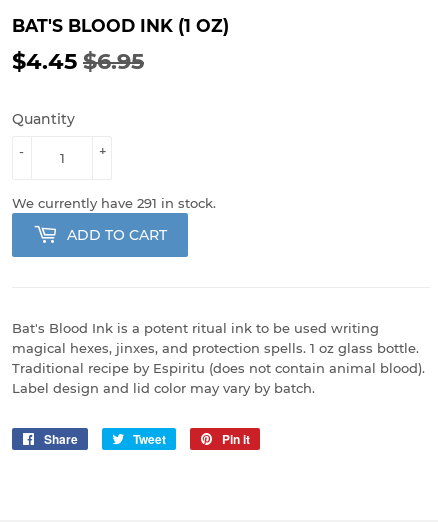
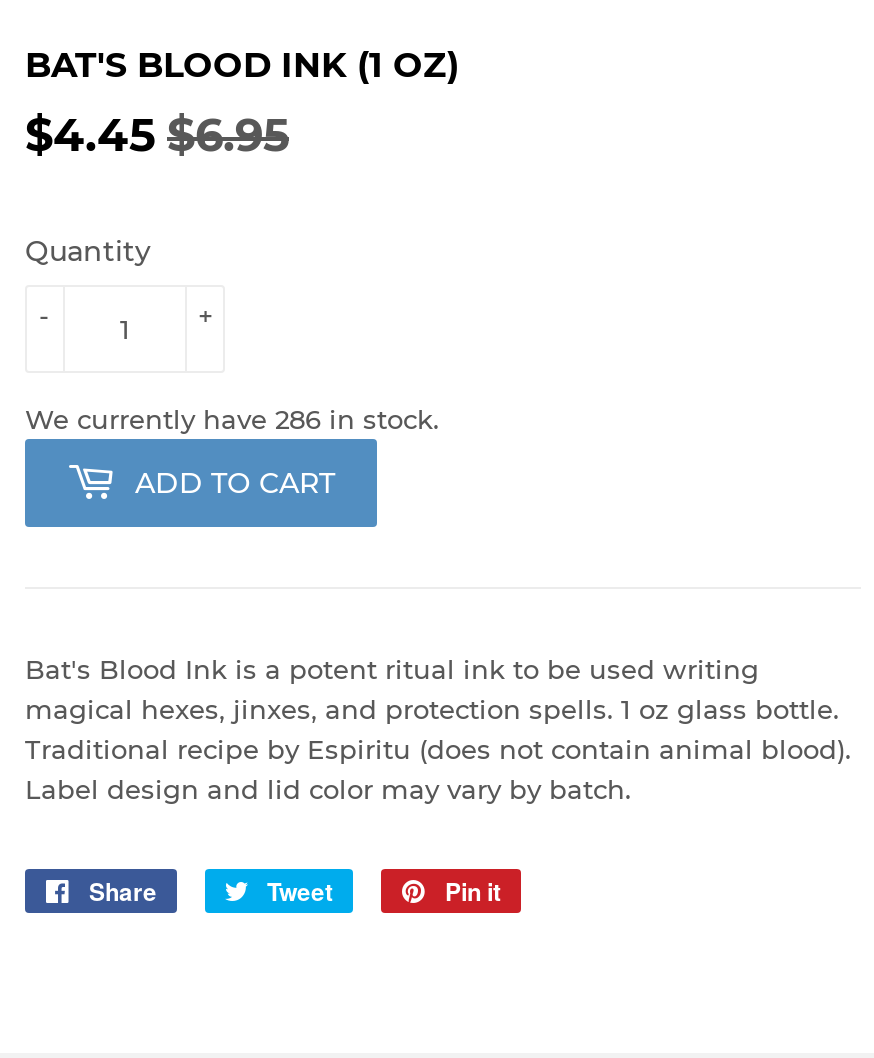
[12,195,216,211] We currently have 291 in stock. -> [25,403,439,435] We currently have 286 in stock.

